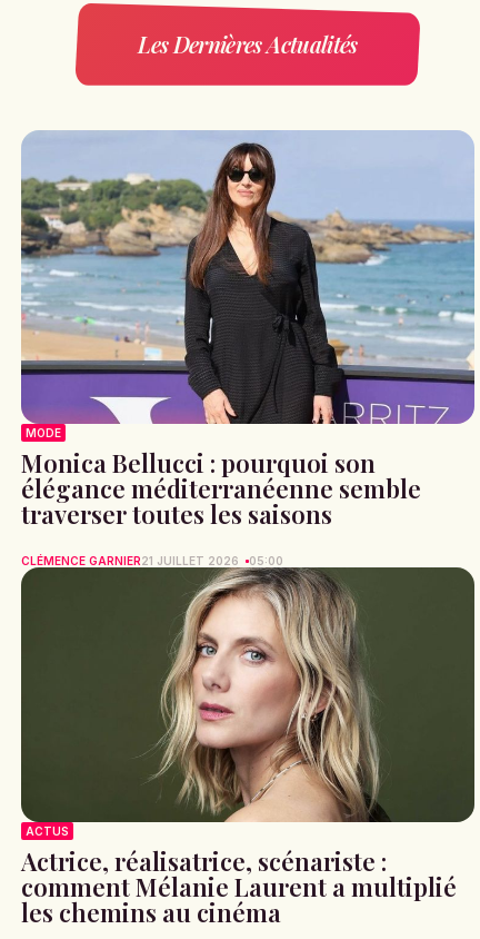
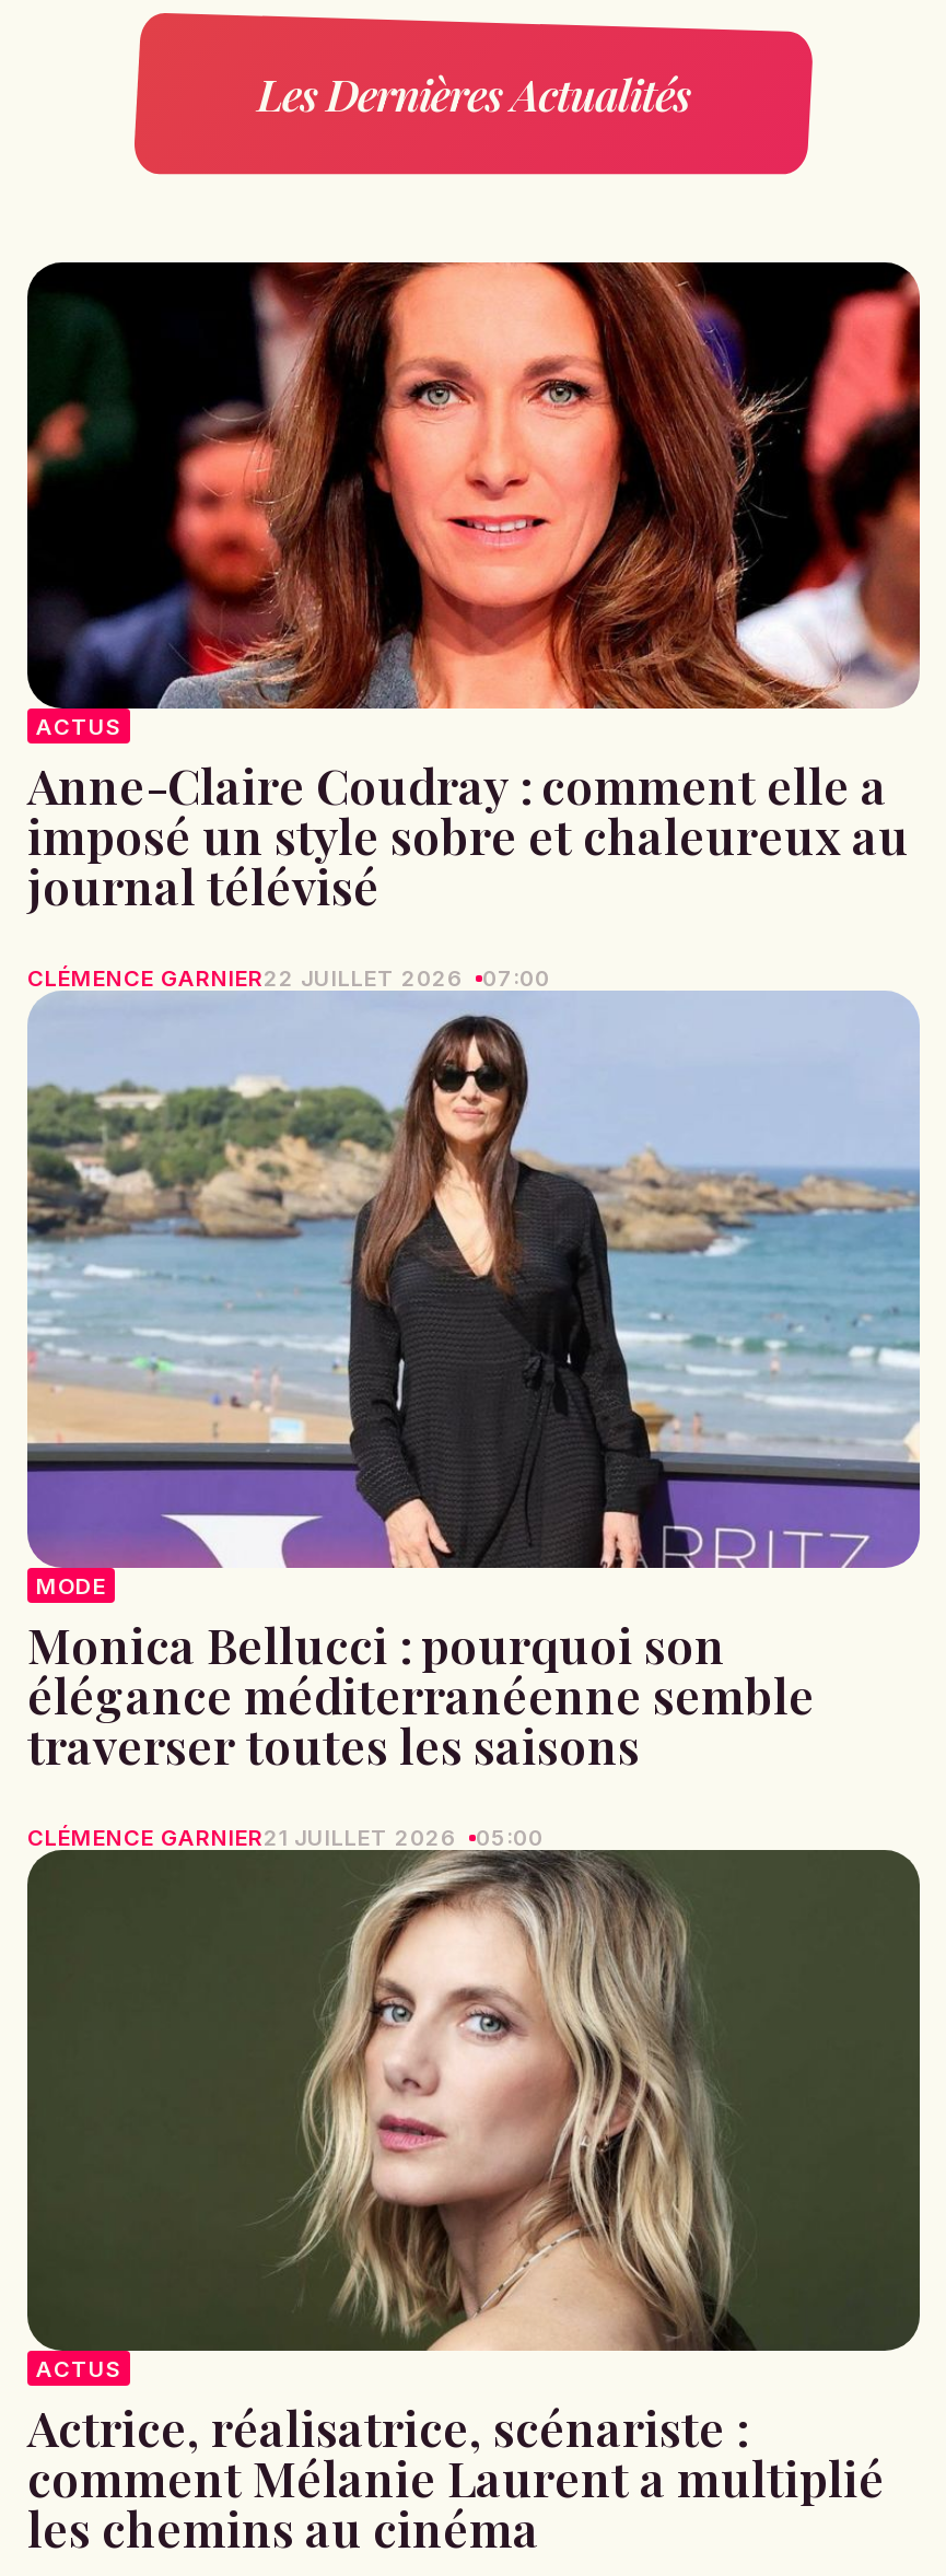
none -> [25,260,922,990] [image] | ACTUS | Anne-Claire Coudray : comment elle a | imposé un style sobre et chaleureux au | journal télévisé | CLÉMENCE GARNIER22 JUILLET 2026 | 07:00

